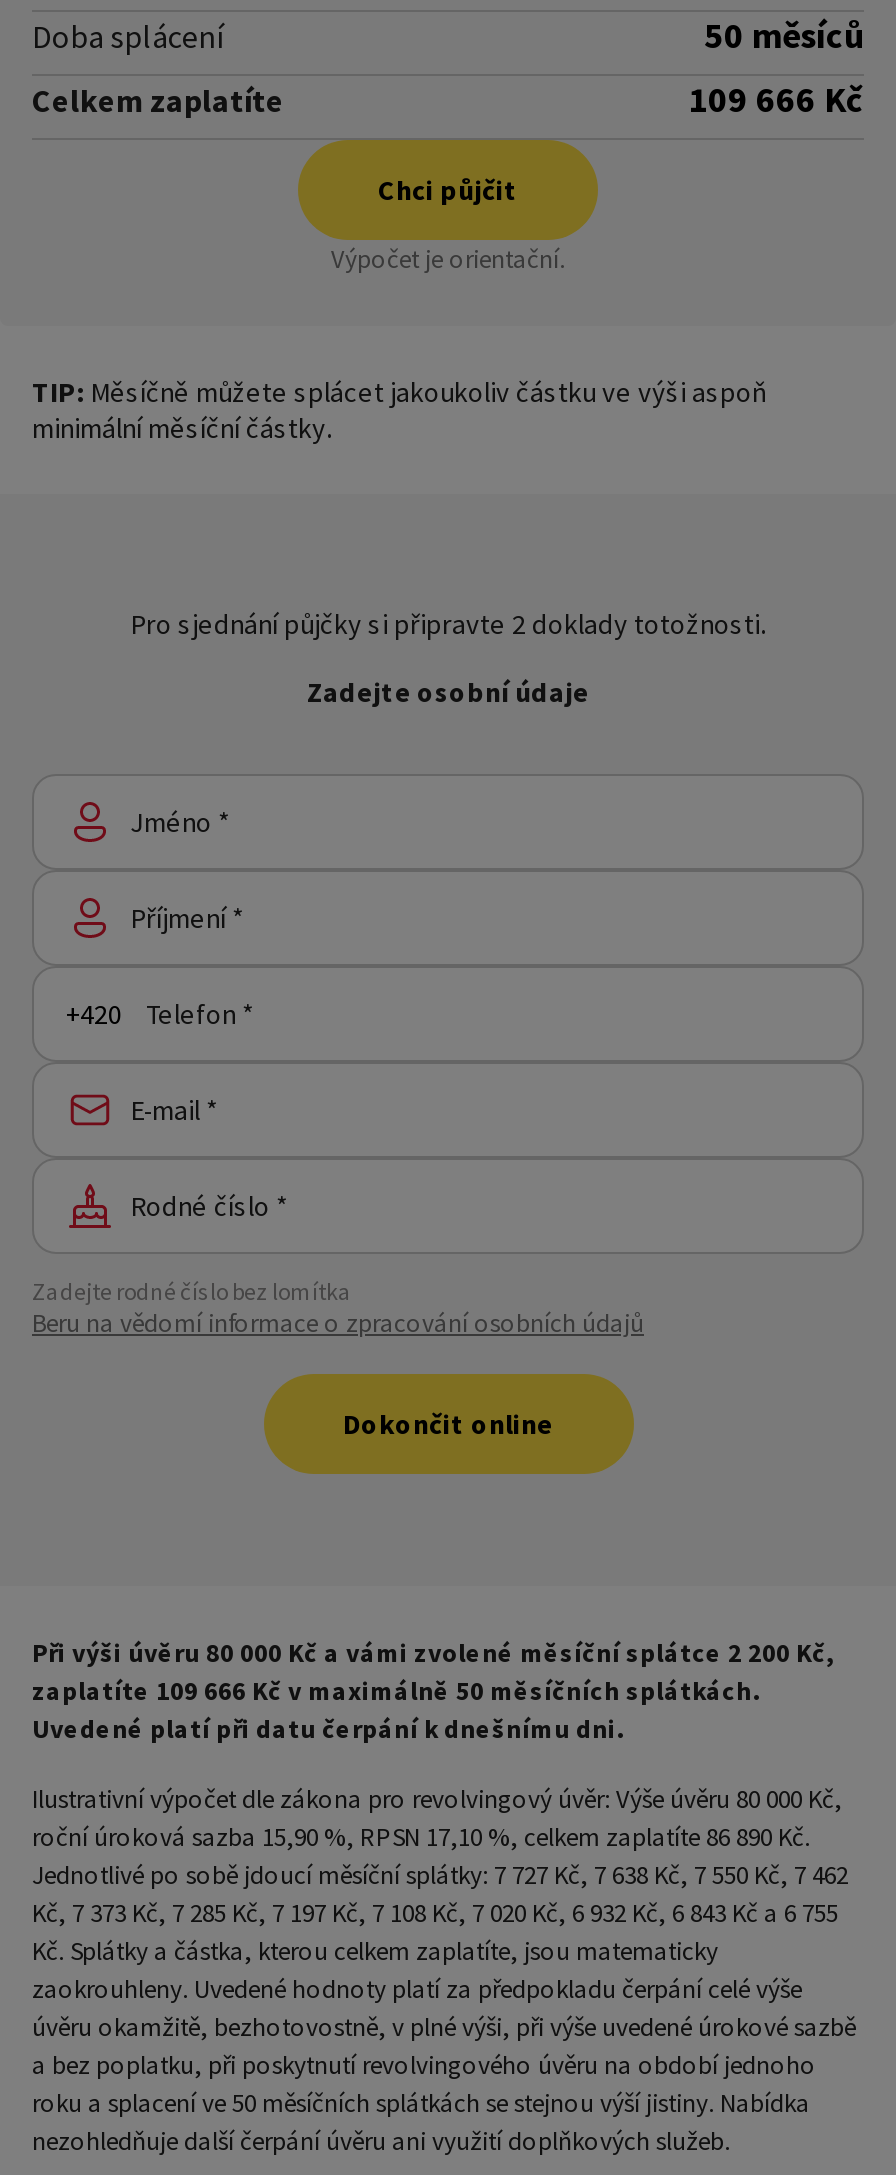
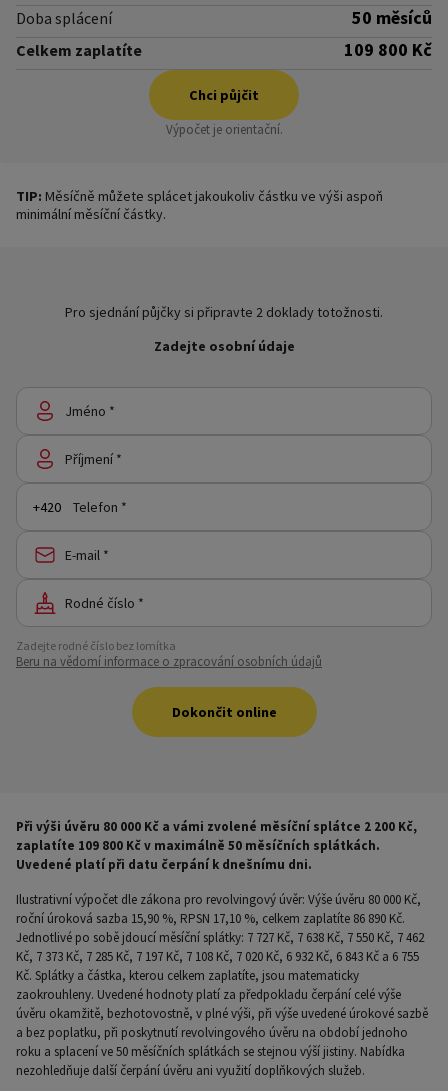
[688,76,864,122] 109 666 Kč -> [344,38,432,61] 109 800 Kč
[32,1674,760,1708] zaplatíte 109 666 Kč v maximálně 50 měsíčních splátkách. -> [16,837,380,854] zaplatíte 109 800 Kč v maximálně 50 měsíčních splátkách.

